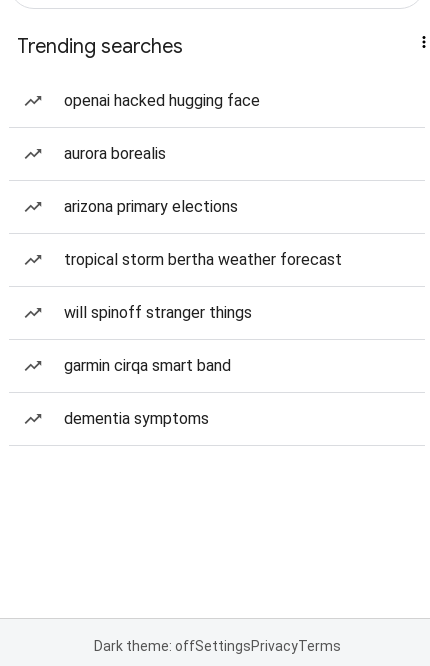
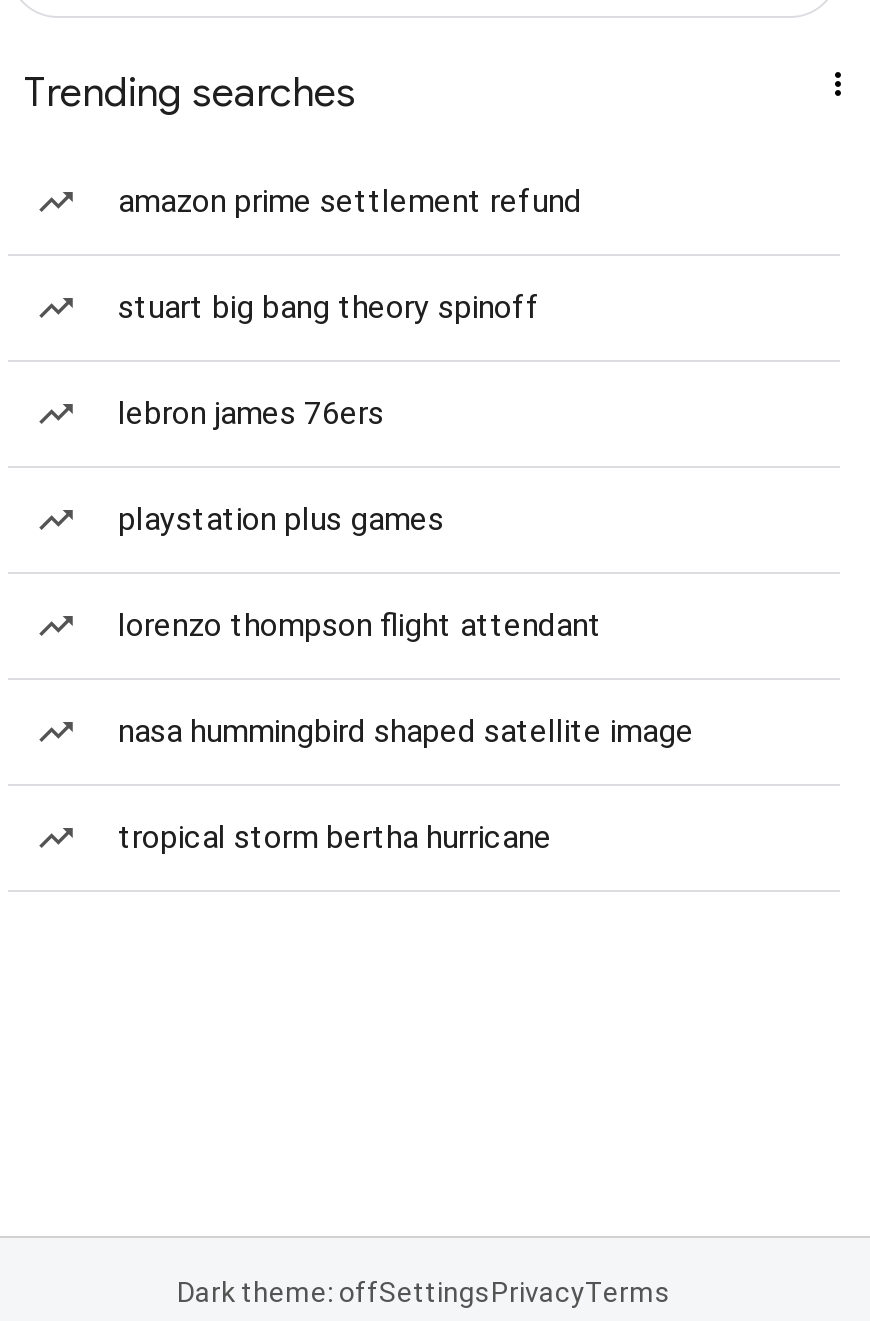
[64,91,260,110] openai hacked hugging face -> [118,182,582,220] amazon prime settlement refund
[64,144,166,163] aurora borealis -> [118,288,540,326] stuart big bang theory spinoff
[64,197,238,216] arizona primary elections -> [118,394,384,432] lebron james 76ers
[64,250,342,269] tropical storm bertha weather forecast -> [118,500,444,538] playstation plus games
[64,303,252,322] will spinoff stranger things -> [118,606,602,644] lorenzo thompson flight attendant
[64,356,231,375] garmin cirqa smart band -> [118,712,694,750] nasa hummingbird shaped satellite image
[64,409,209,428] dementia symptoms -> [118,818,552,856] tropical storm bertha hurricane

